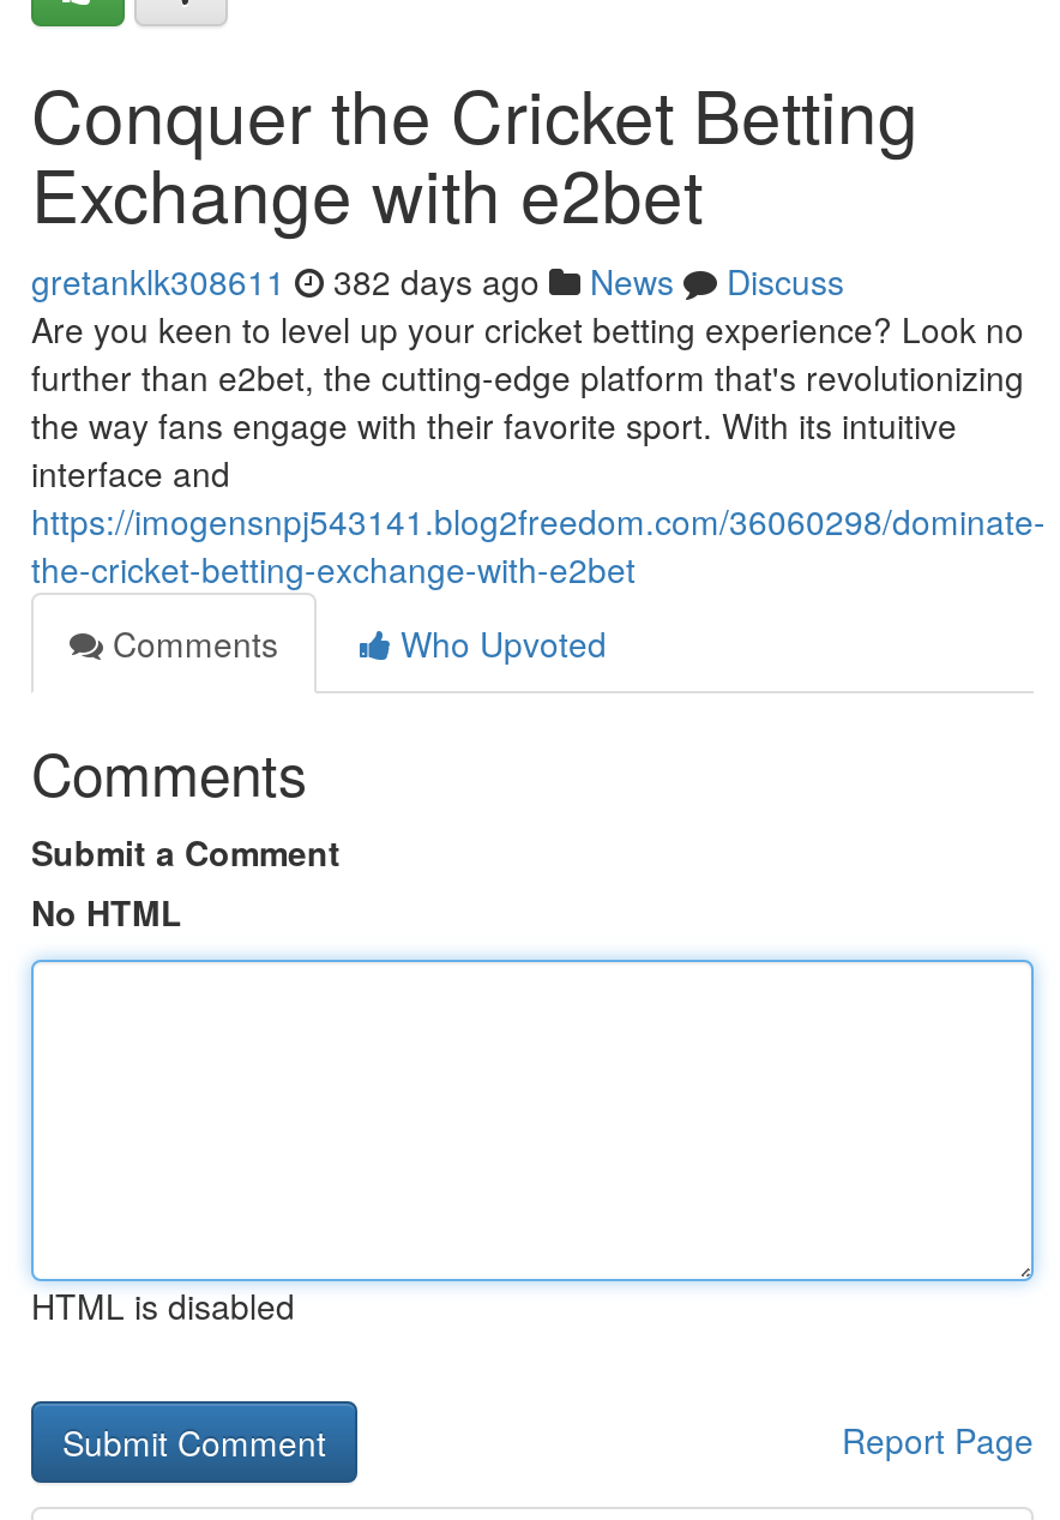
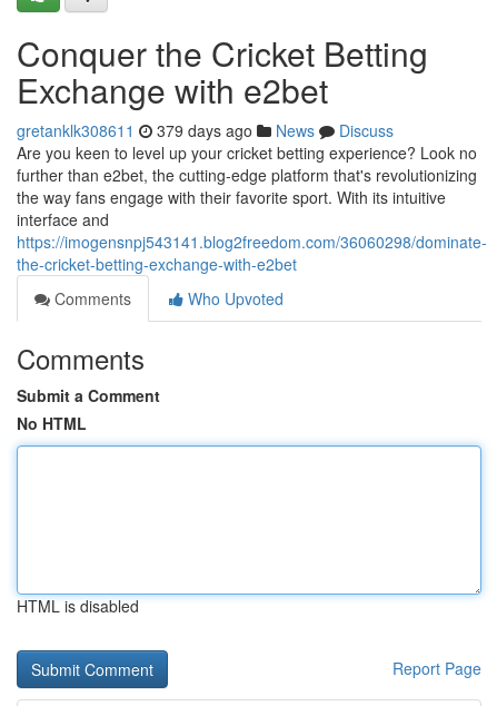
[31,257,844,305] gretanklk308611 382 days ago News Discuss -> [17,119,394,141] gretanklk308611 379 days ago News Discuss

